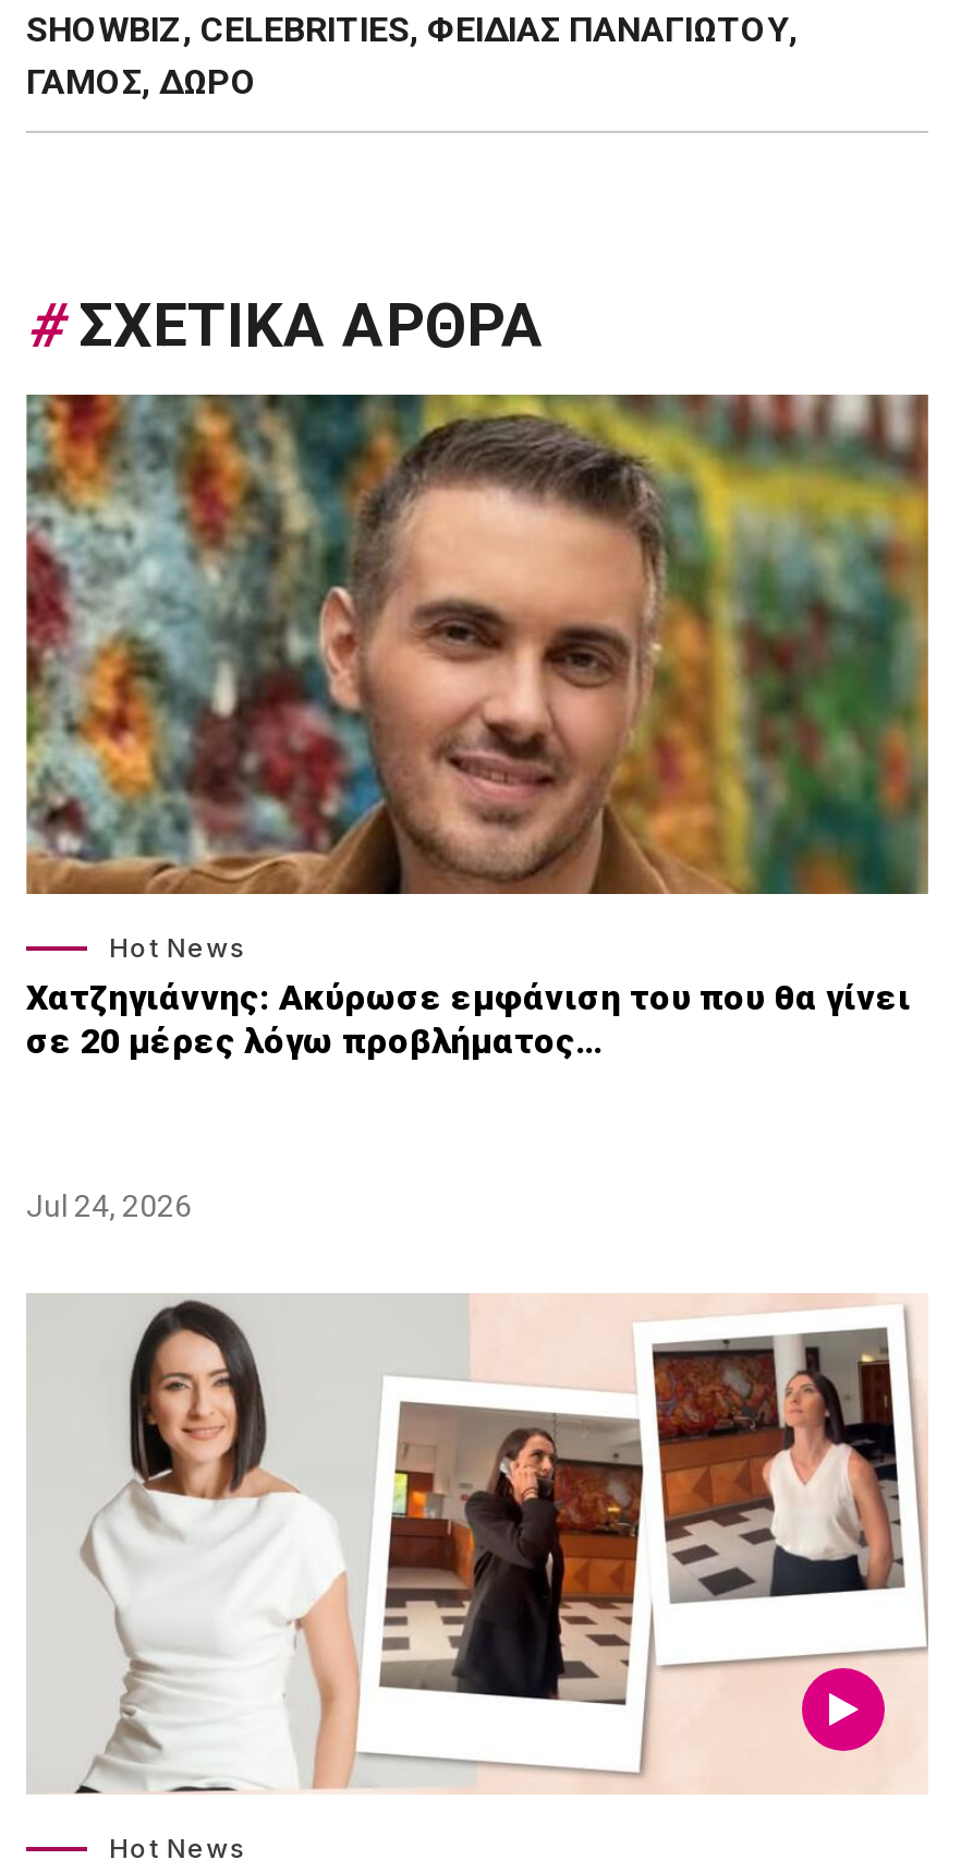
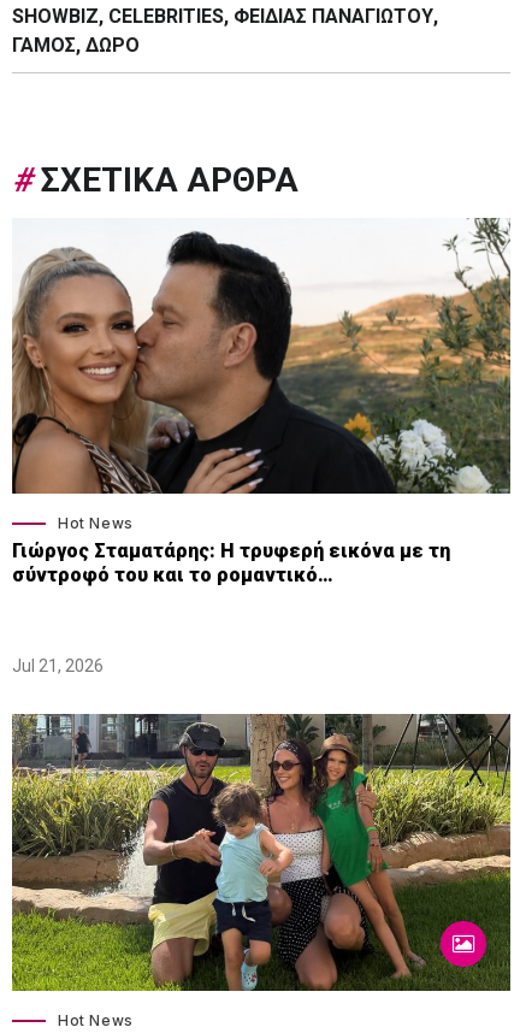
[24,392,930,1063] [image] | Χατζηγιάννης: Ακύρωσε εμφάνιση του που θα γίνει | σε 20 μέρες λόγω προβλήματος… -> [11,218,512,586] [image] | Γιώργος Σταματάρης: Η τρυφερή εικόνα με τη | σύντροφό του και το ρομαντικό…
[26,1189,192,1224] Jul 24, 2026 -> [12,656,104,675] Jul 21, 2026
[26,1293,928,1795] [image] -> [11,713,512,992] [image]

